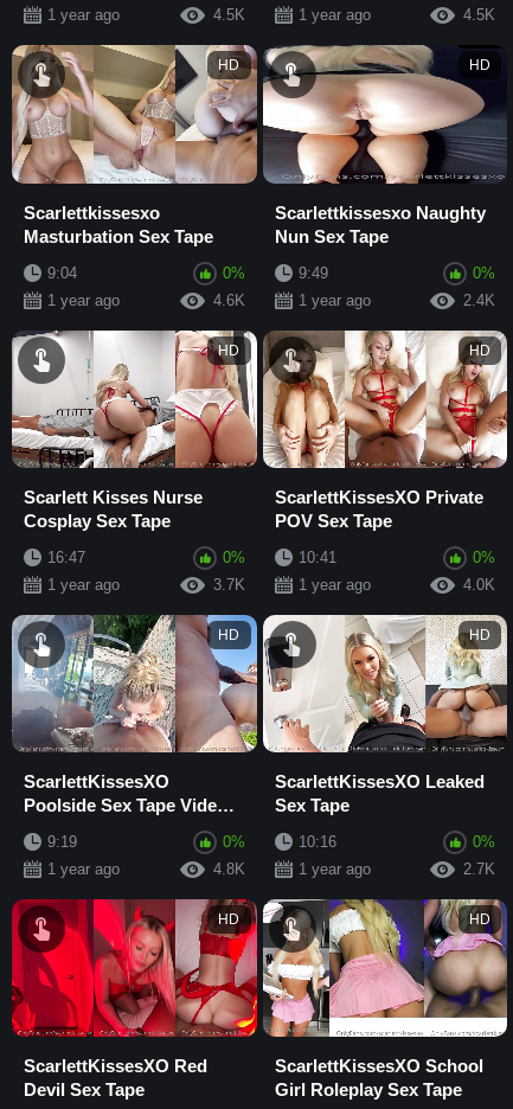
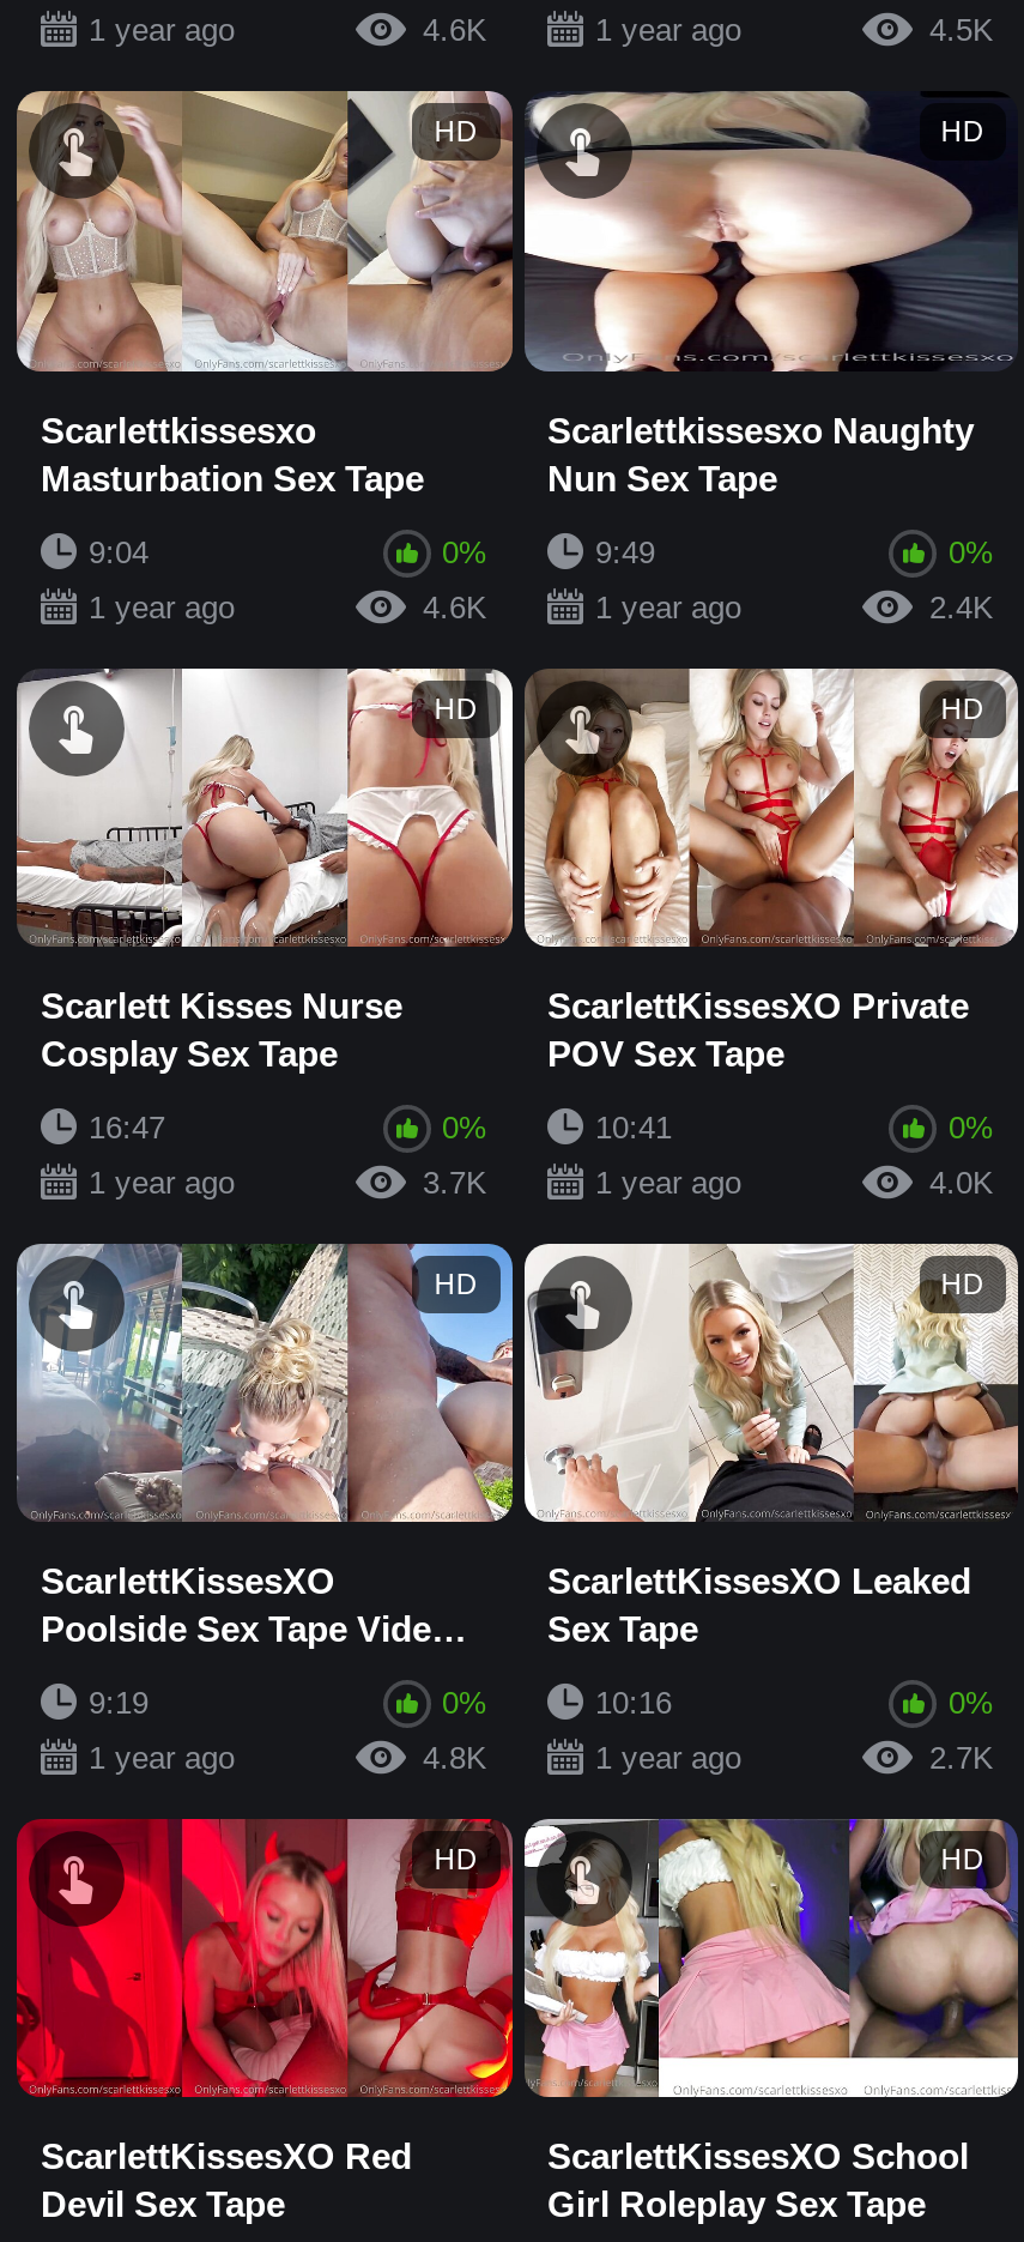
[213,6,245,24] 4.5K -> [423,13,487,49] 4.6K

